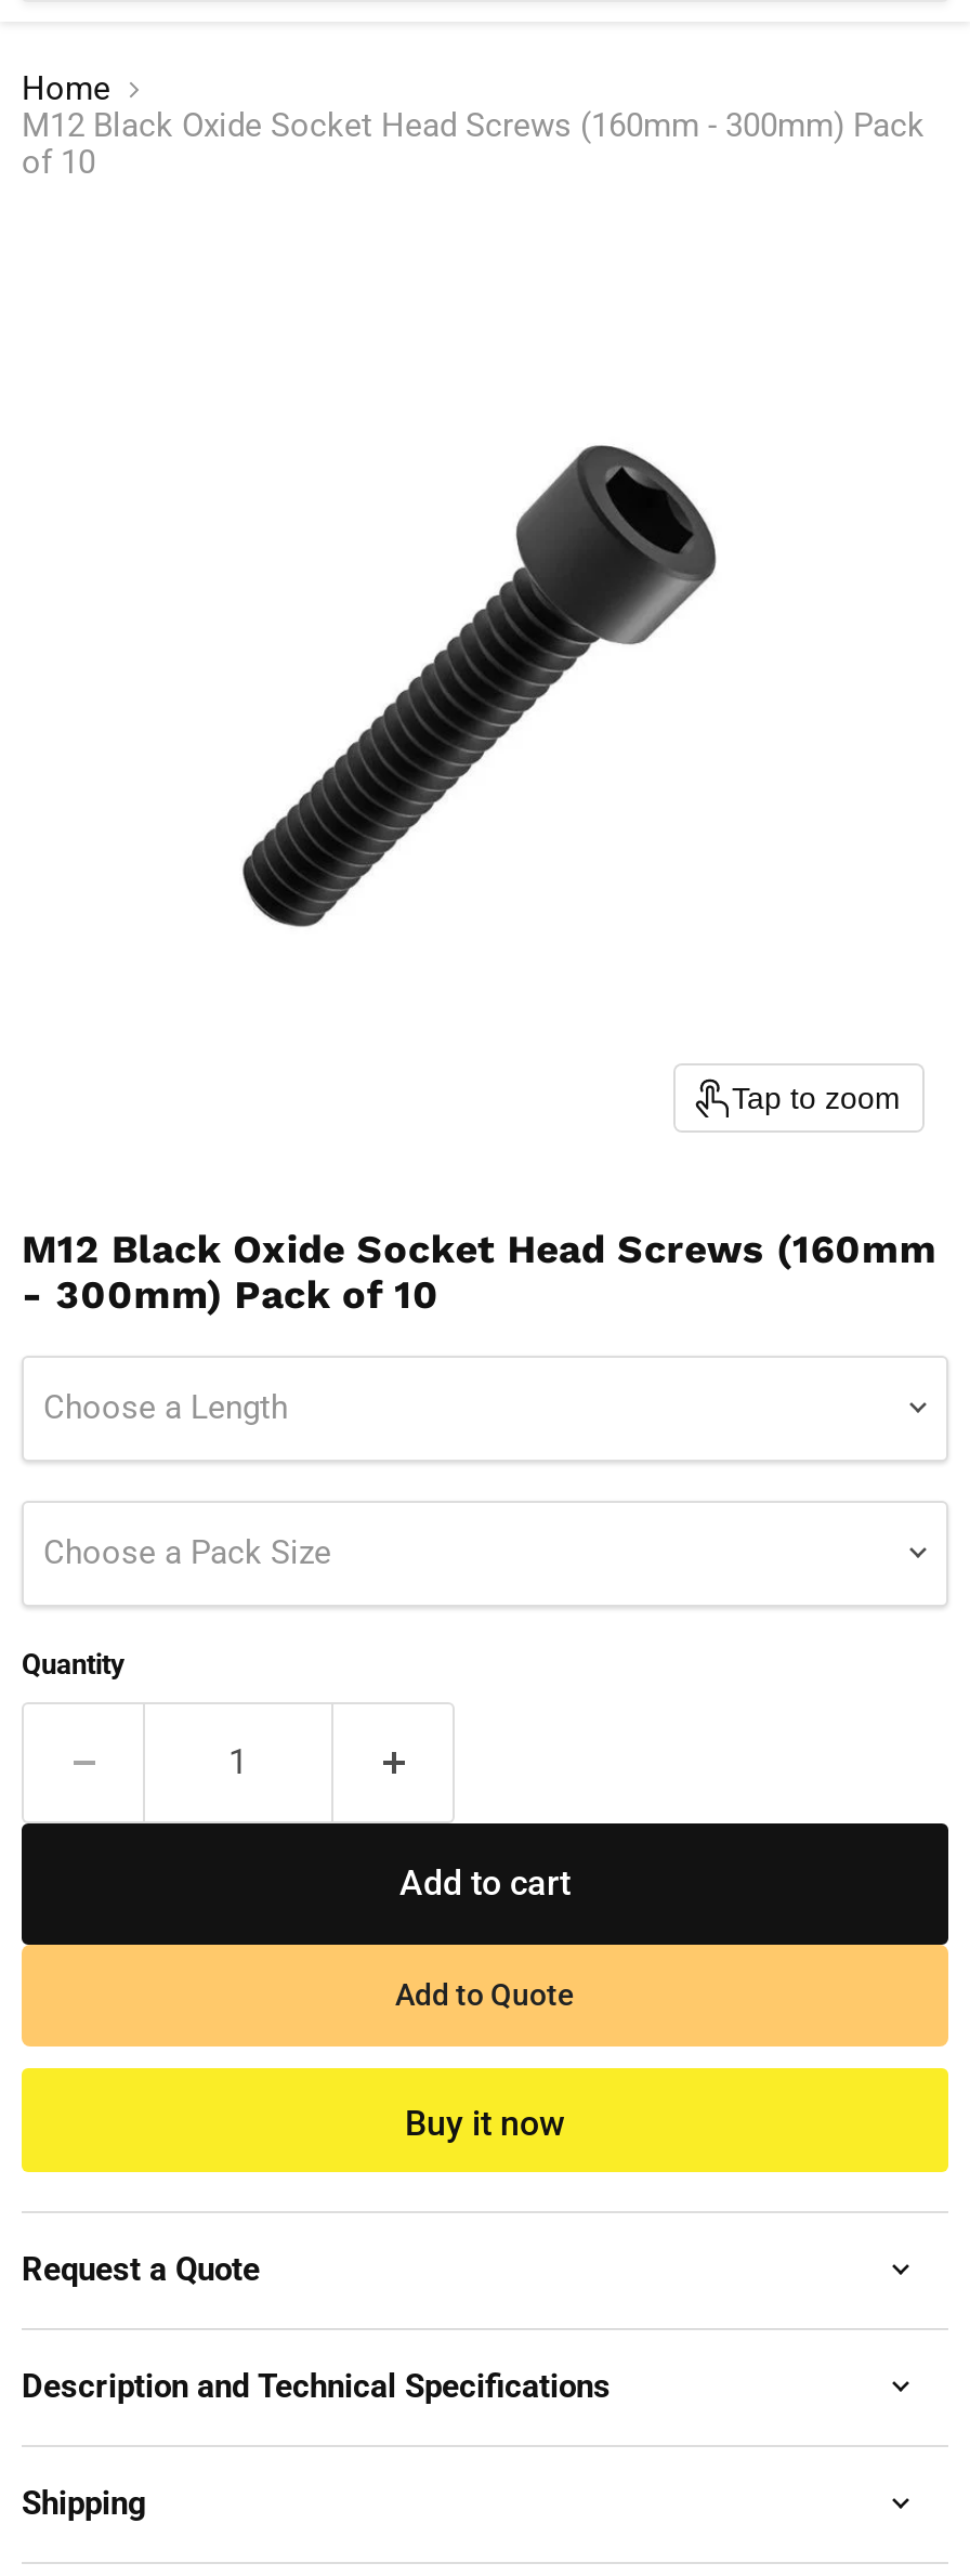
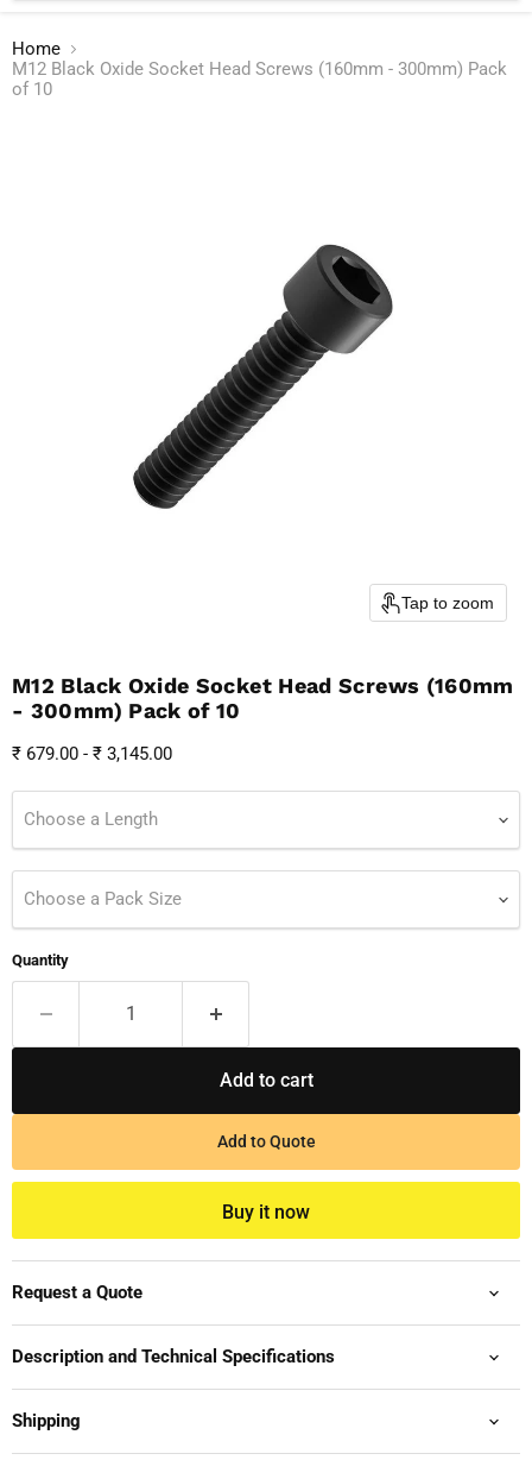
none -> [12,742,172,764] ₹ 679.00 - ₹ 3,145.00

